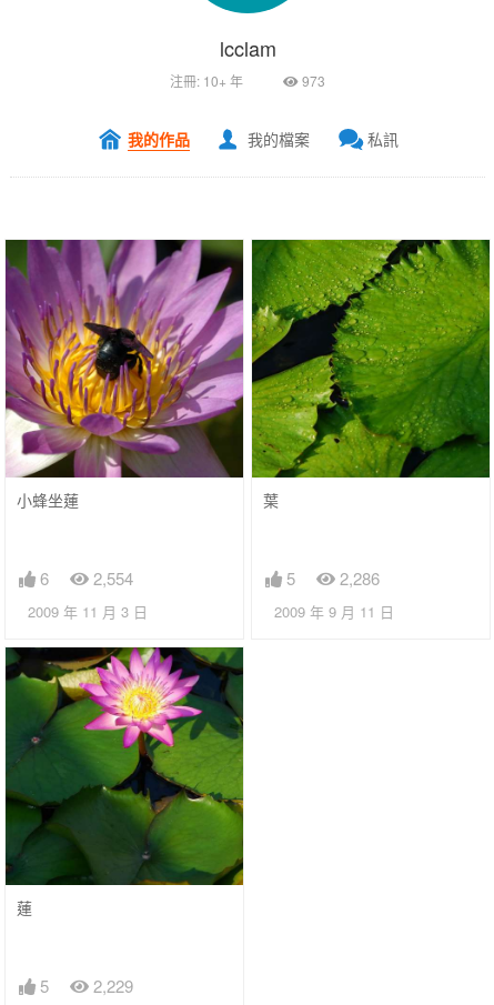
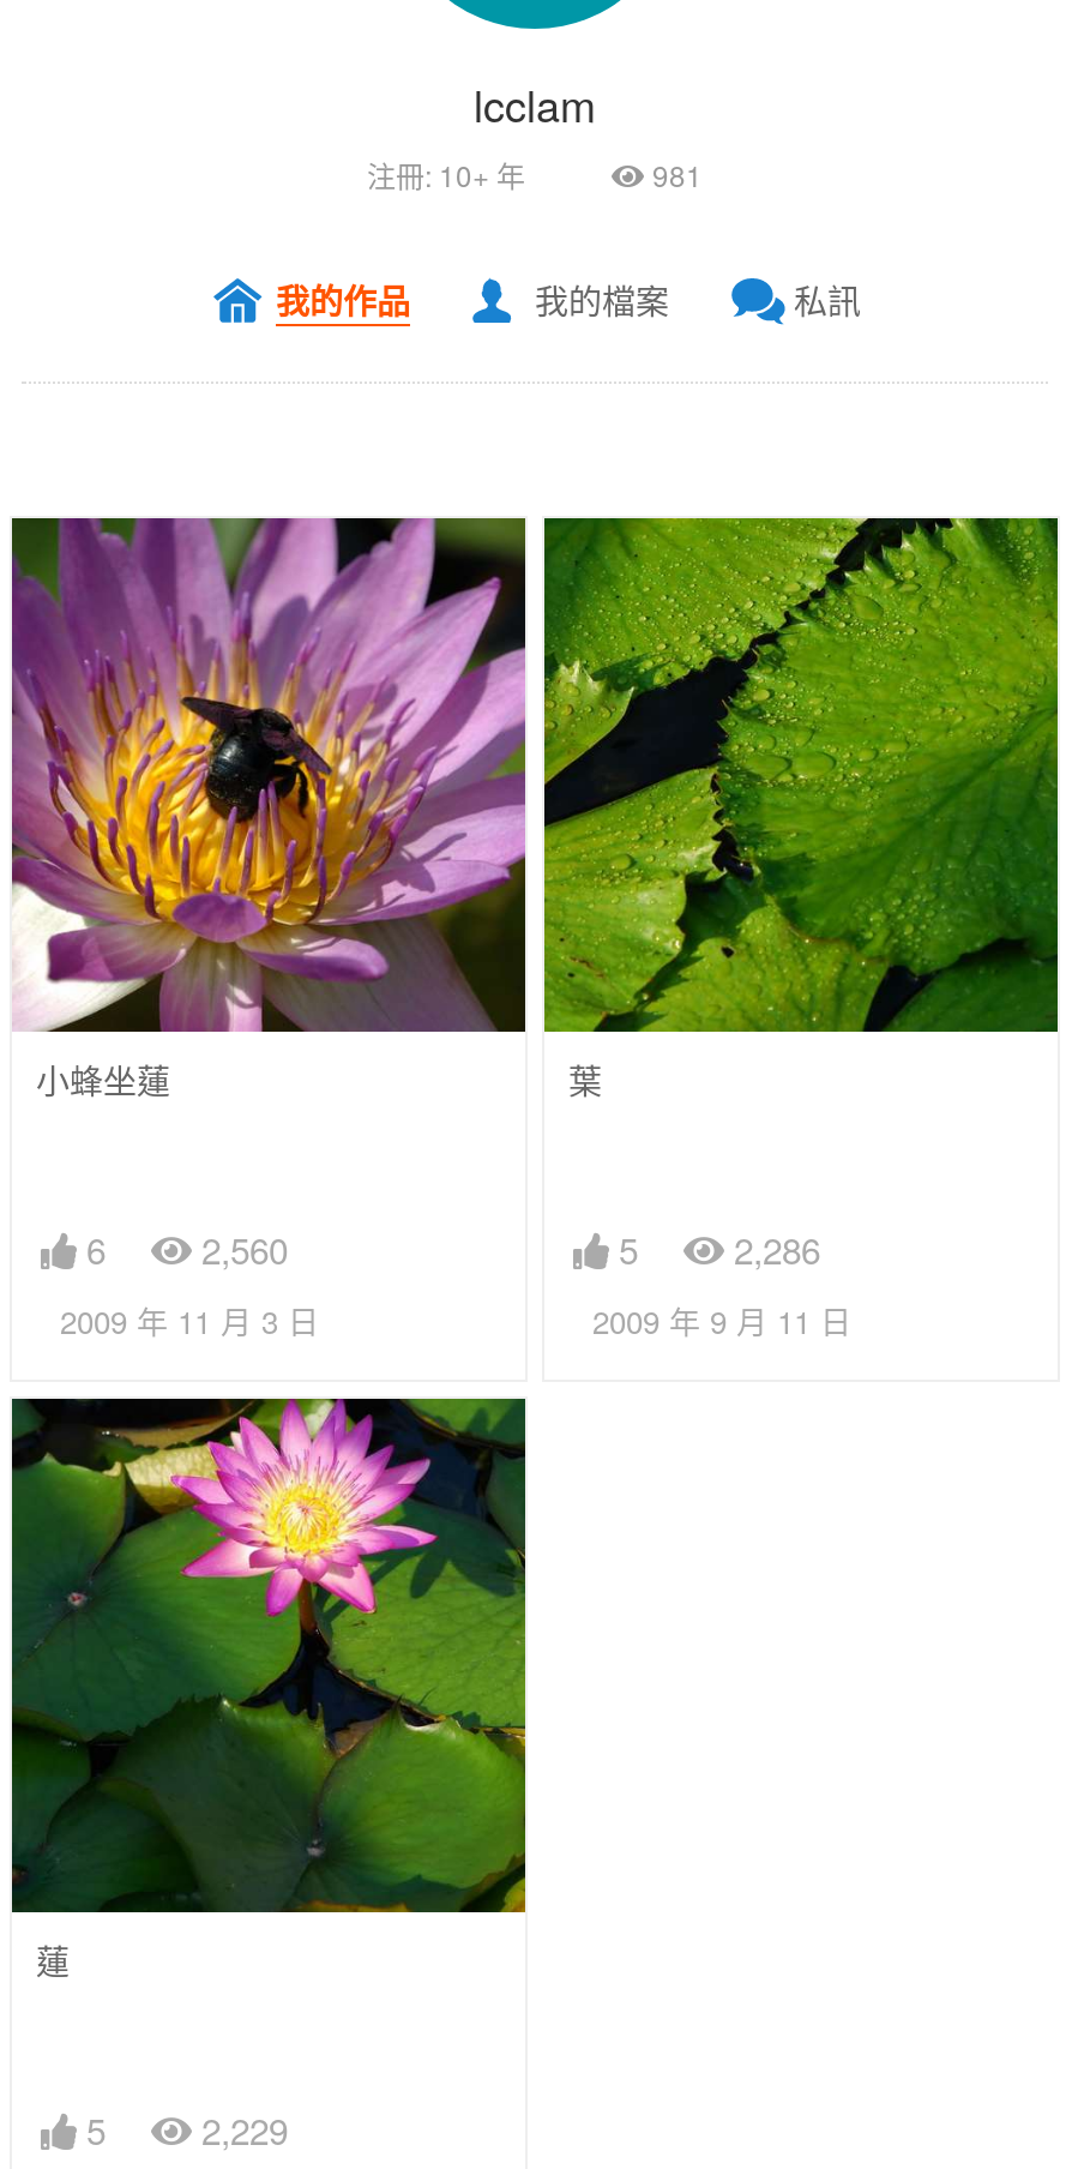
[170,71,325,90] 注冊: 10+ 年 973 -> [367,153,703,193] 注冊: 10+ 年 981
[36,566,133,589] 6 2,554 -> [77,1223,288,1273] 6 2,560

